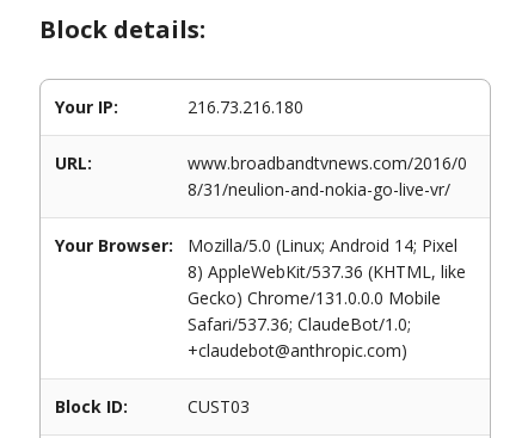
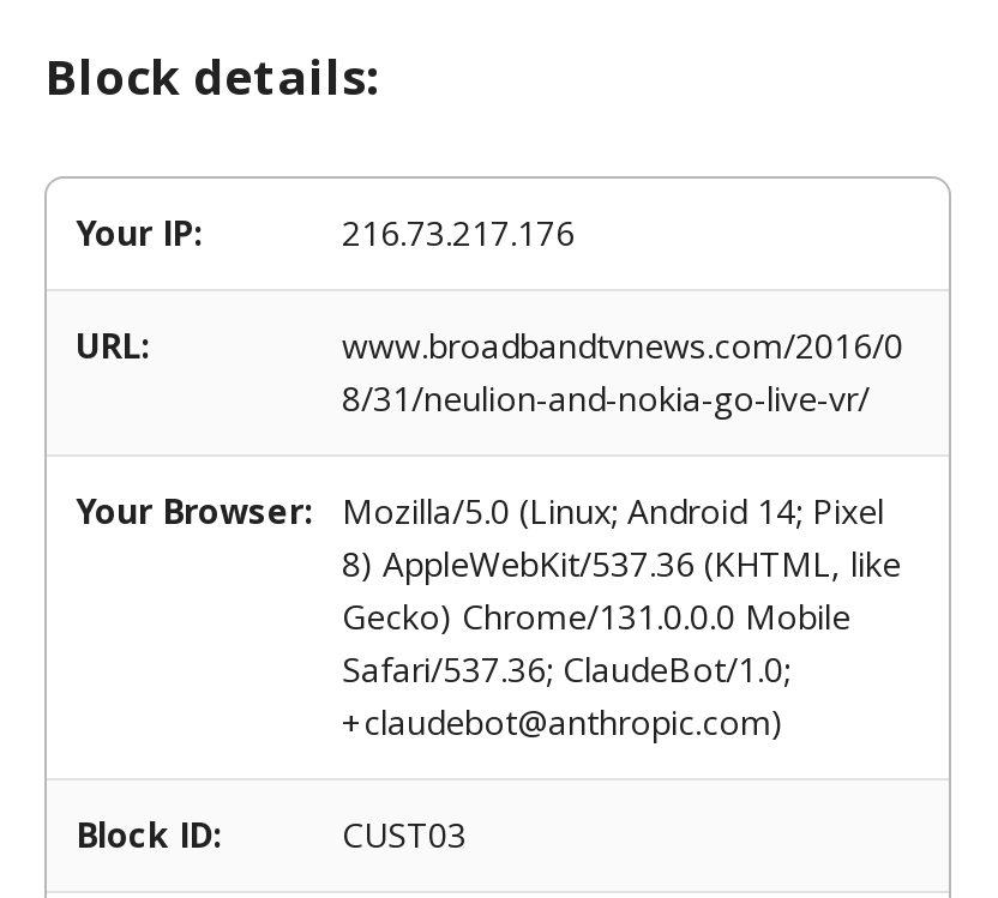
[188,95,303,118] 216.73.216.180 -> [342,210,575,255] 216.73.217.176

